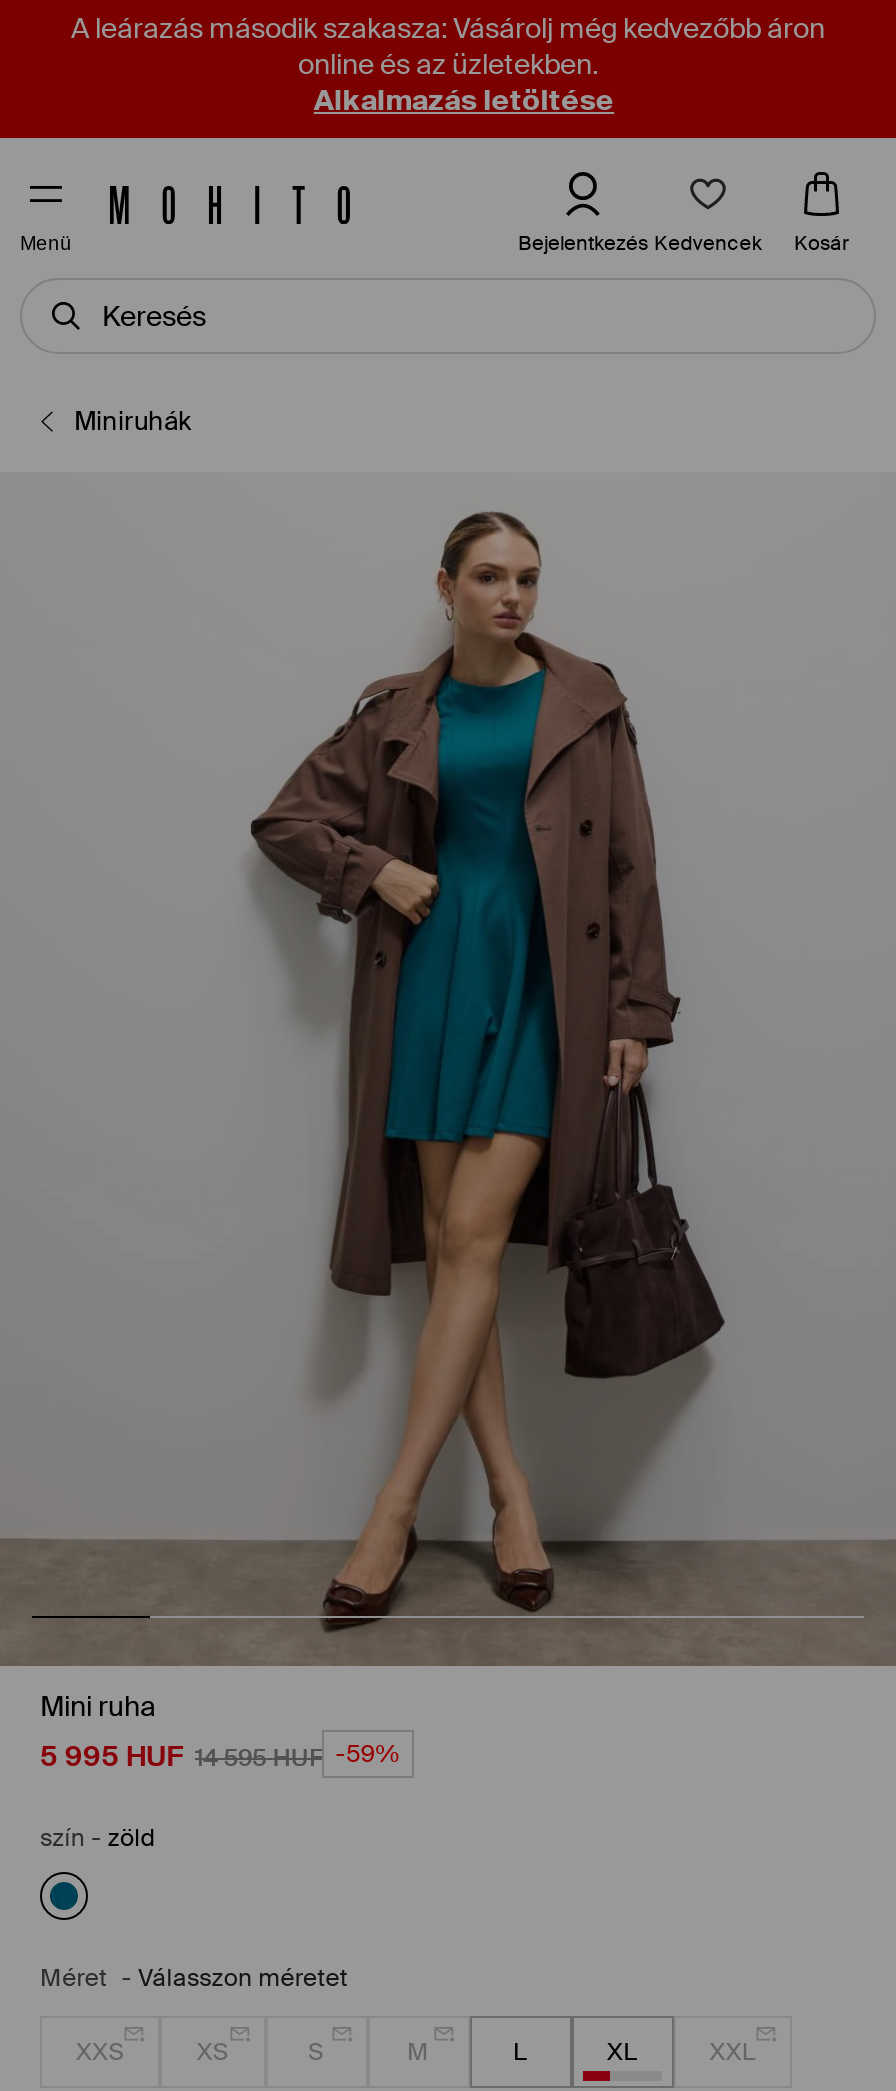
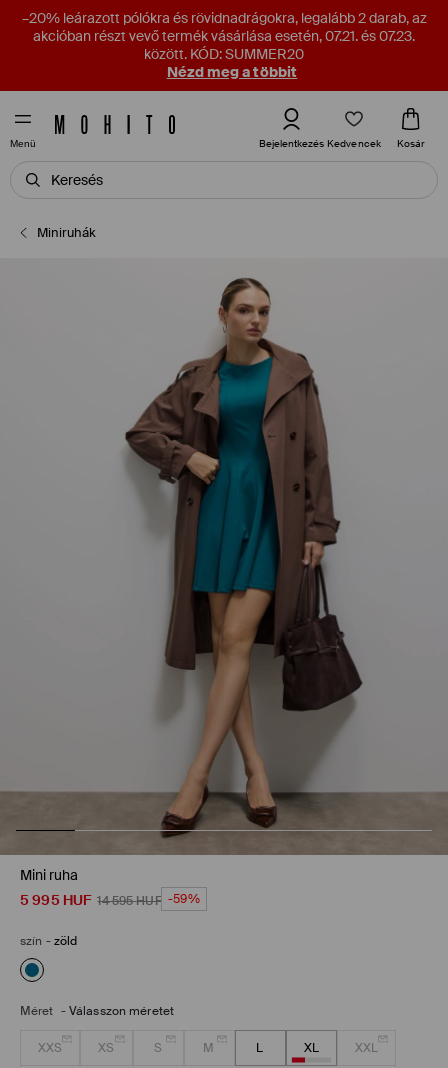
[71,10,825,118] A leárazás második szakasza: Vásárolj még kedvezőbb áron | online és az üzletekben. | Alkalmazás letöltése -> [21,9,426,81] –20% leárazott pólókra és rövidnadrágokra, legalább 2 darab, az | akcióban részt vevő termék vásárlása esetén, 07.21. és 07.23. | között. KÓD: SUMMER20 | Nézd meg a többit

